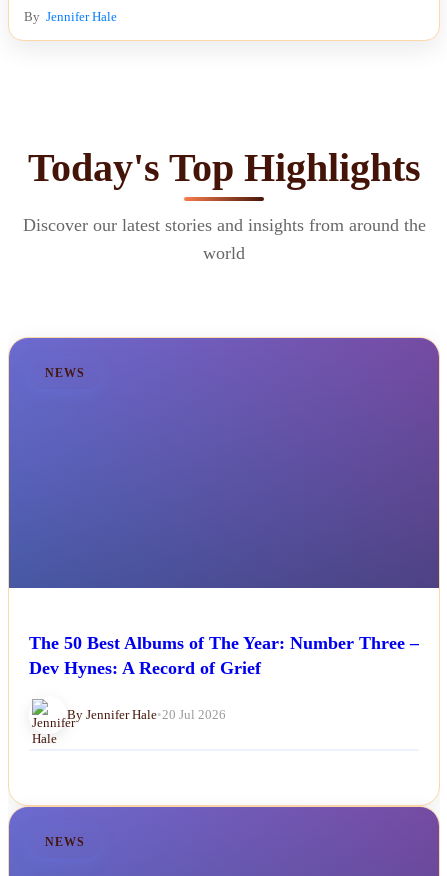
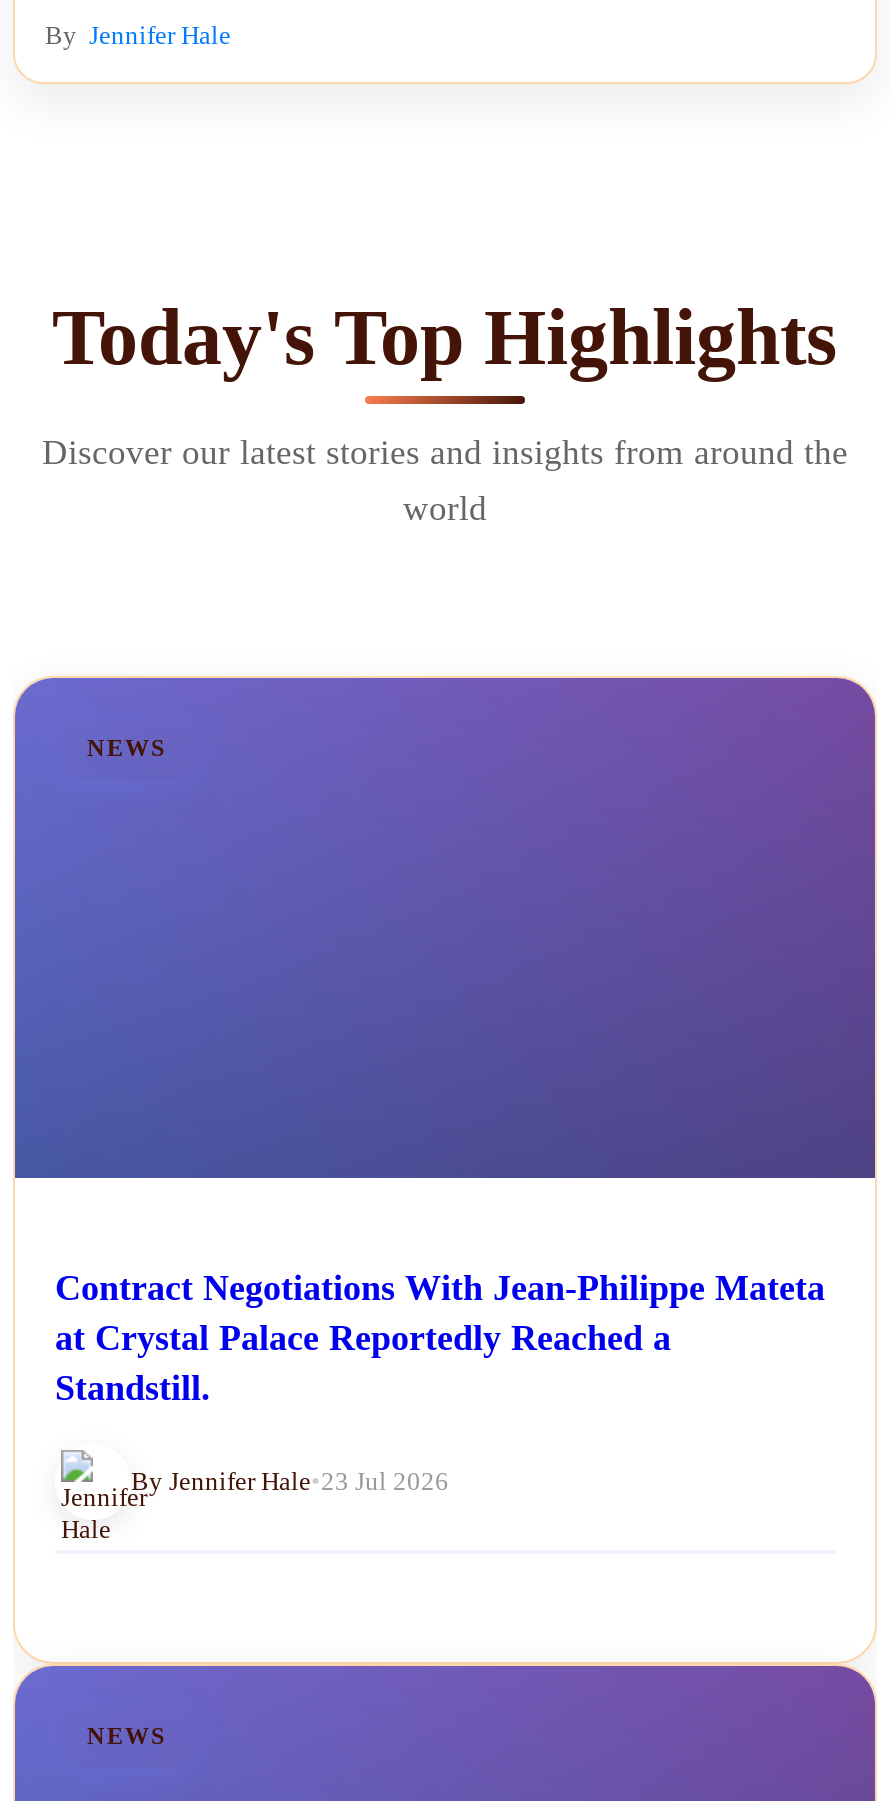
[29,633,419,678] The 50 Best Albums of The Year: Number Three – | Dev Hynes: A Record of Grief -> [55,1268,825,1408] Contract Negotiations With Jean-Philippe Mateta | at Crystal Palace Reportedly Reached a | Standstill.
[67,707,226,722] By Jennifer Hale • 20 Jul 2026 -> [131,1466,449,1496] By Jennifer Hale • 23 Jul 2026

